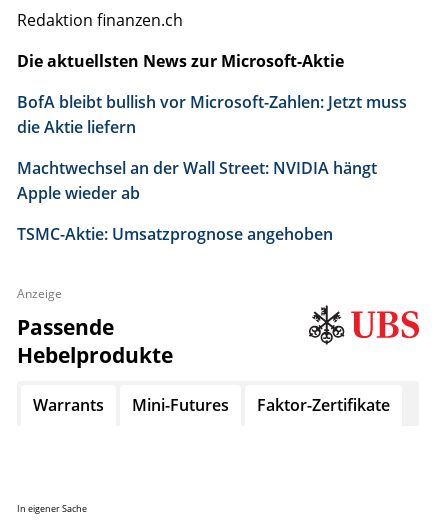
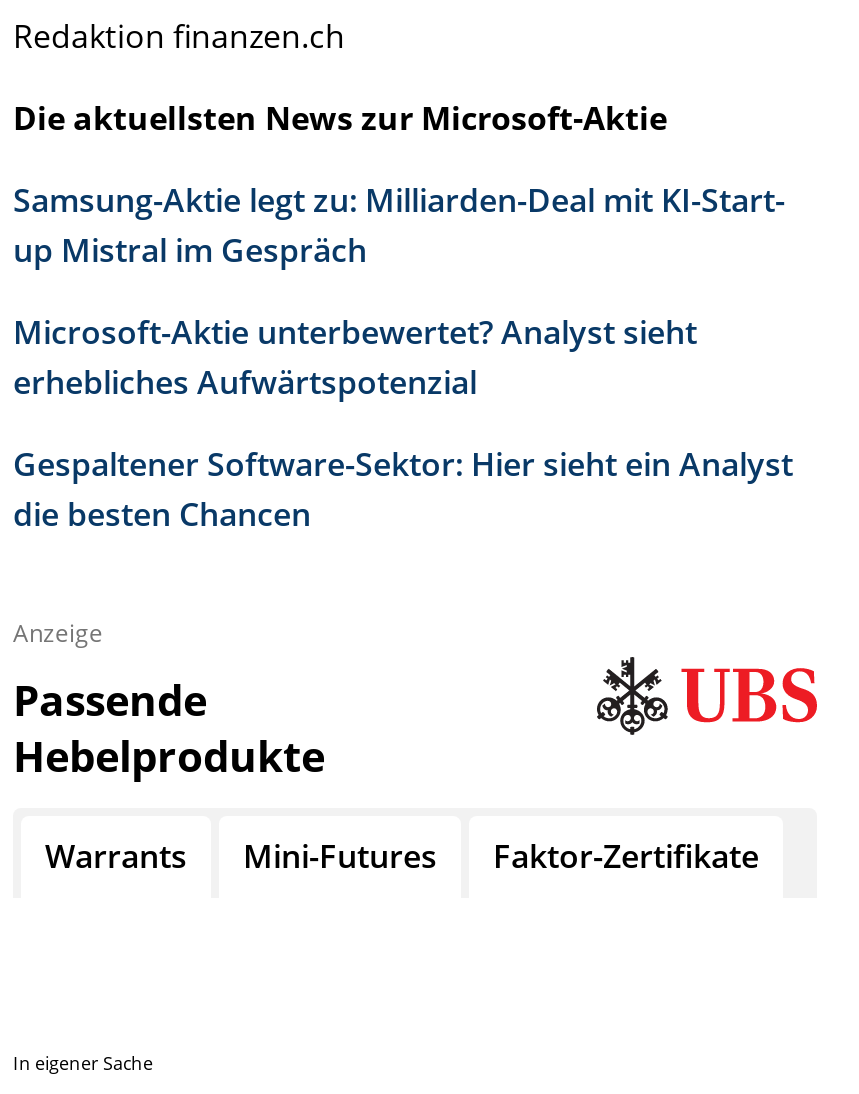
[17,90,407,137] BofA bleibt bullish vor Microsoft-Zahlen: Jetzt muss | die Aktie liefern -> [13,177,785,271] Samsung-Aktie legt zu: Milliarden-Deal mit KI-Start- | up Mistral im Gespräch
[17,156,377,203] Machtwechsel an der Wall Street: NVIDIA hängt | Apple wieder ab -> [13,309,697,403] Microsoft-Aktie unterbewertet? Analyst sieht | erhebliches Aufwärtspotenzial
[17,222,333,244] TSMC-Aktie: Umsatzprognose angehoben -> [13,441,793,535] Gespaltener Software-Sektor: Hier sieht ein Analyst | die besten Chancen

